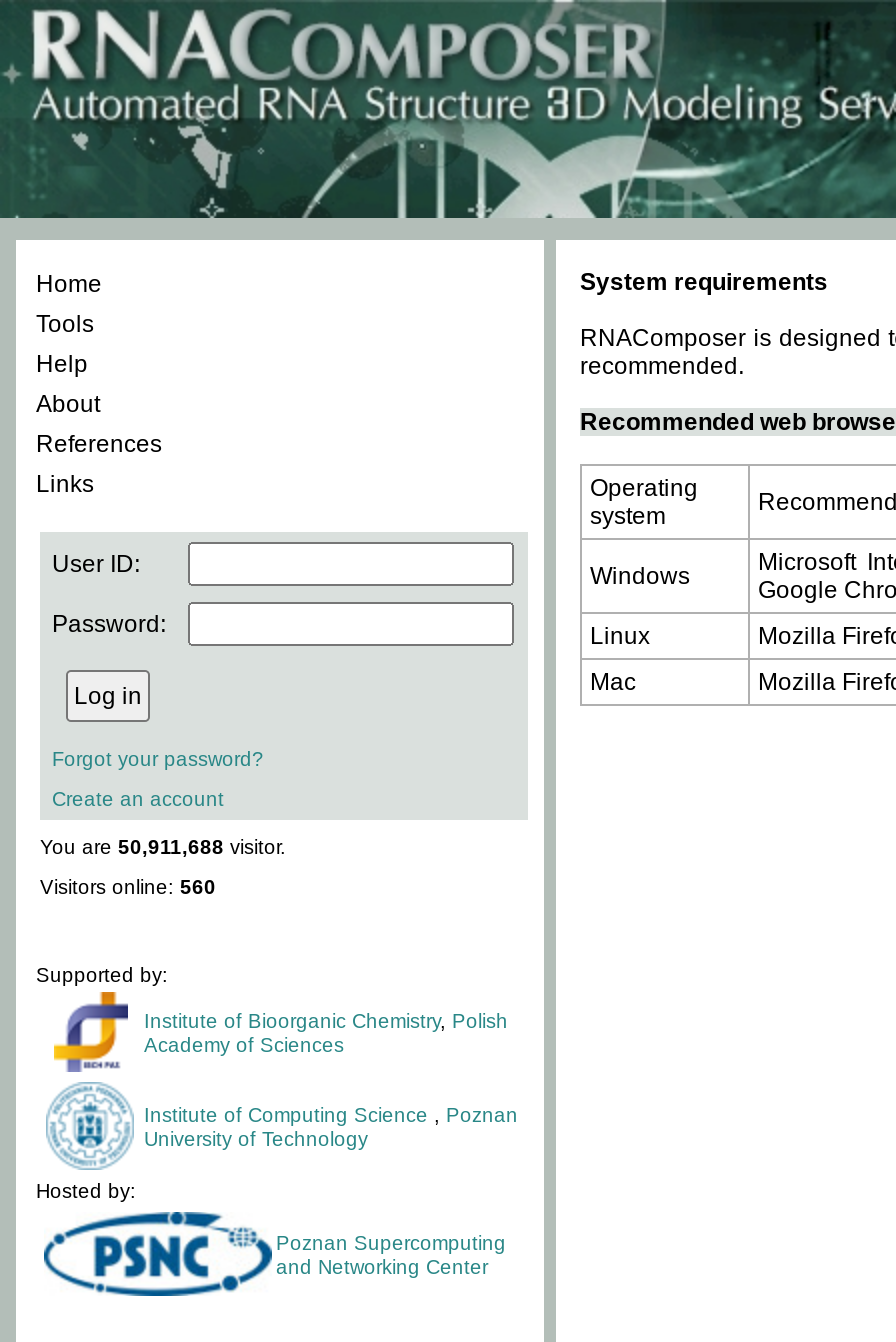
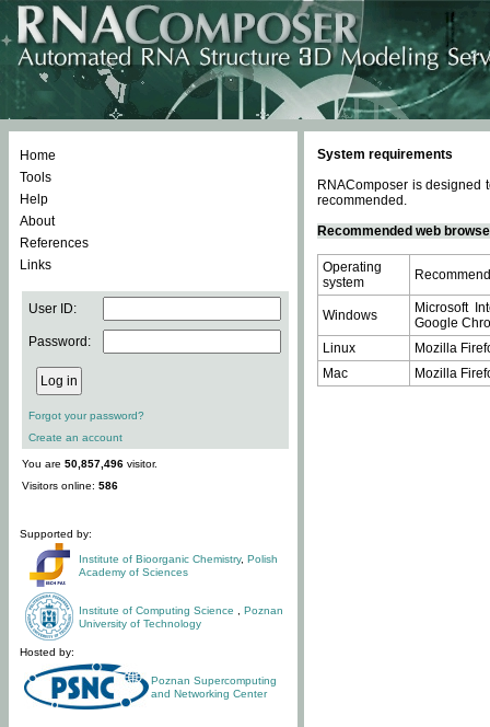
[40,836,286,858] You are 50,911,688 visitor. -> [22,458,157,470] You are 50,857,496 visitor.
[40,876,216,898] Visitors online: 560 -> [22,480,118,492] Visitors online: 586

